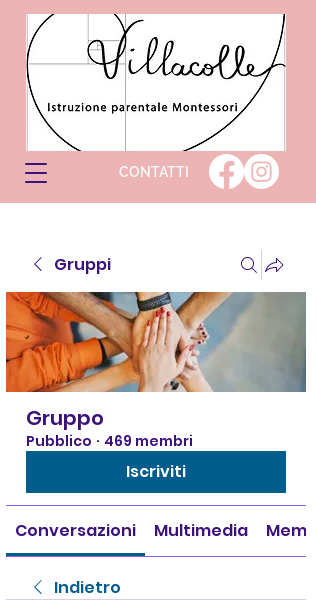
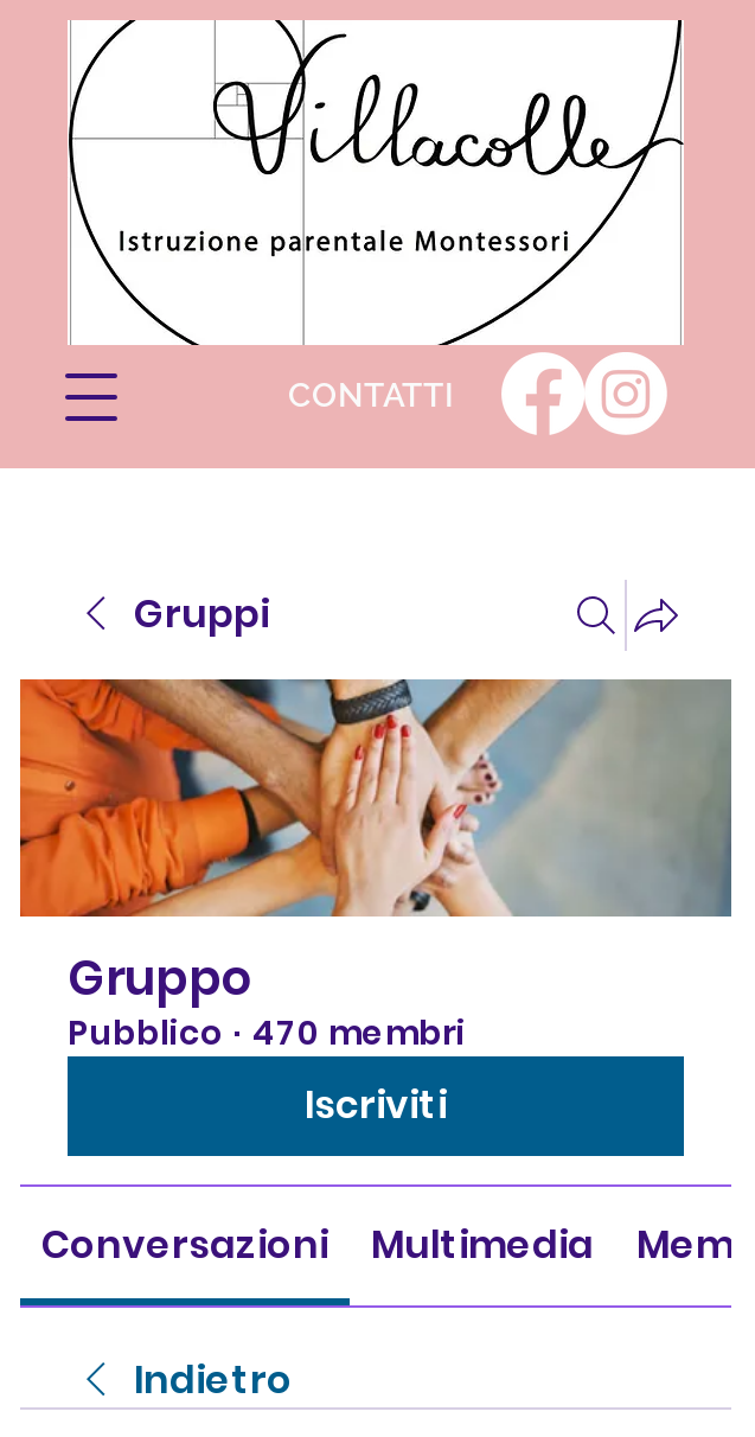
[26,431,193,451] Pubblico · 469 membri -> [68,1009,466,1056] Pubblico · 470 membri

